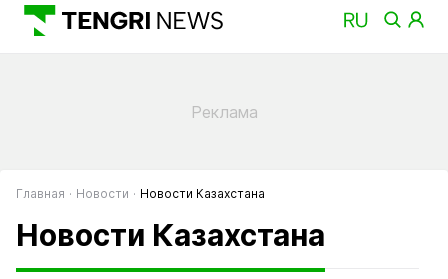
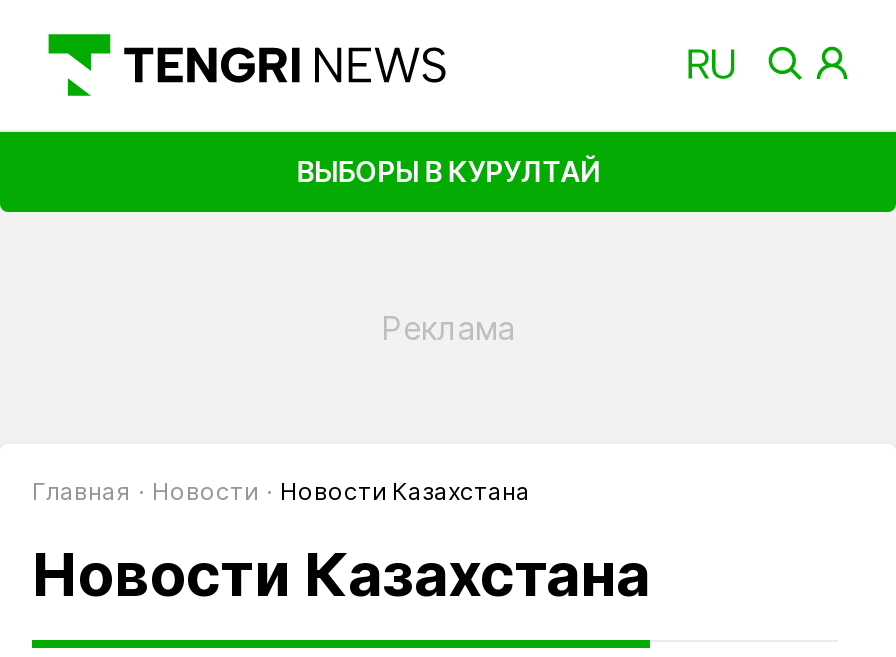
none -> [296,153,600,187] ВЫБОРЫ В КУРУЛТАЙ

